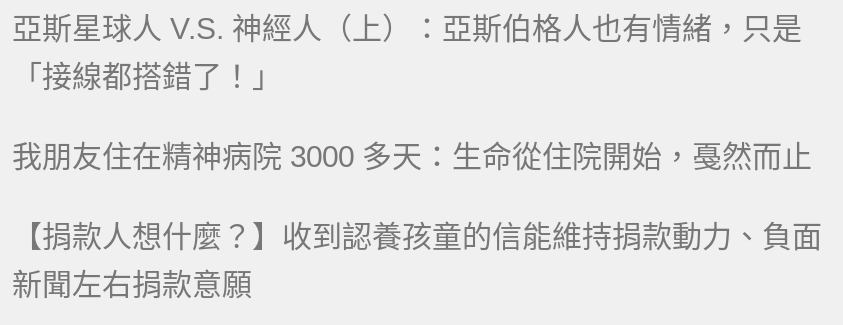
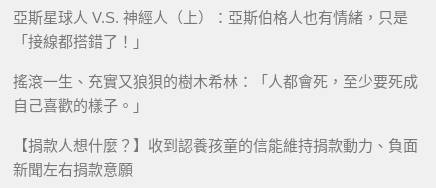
[12,140,812,174] 我朋友住在精神病院 3000 多天：生命從住院開始，戞然而止 -> [13,73,418,114] 搖滾一生、充實又狼狽的樹木希林：「人都會死，至少要死成 | 自己喜歡的樣子。」

